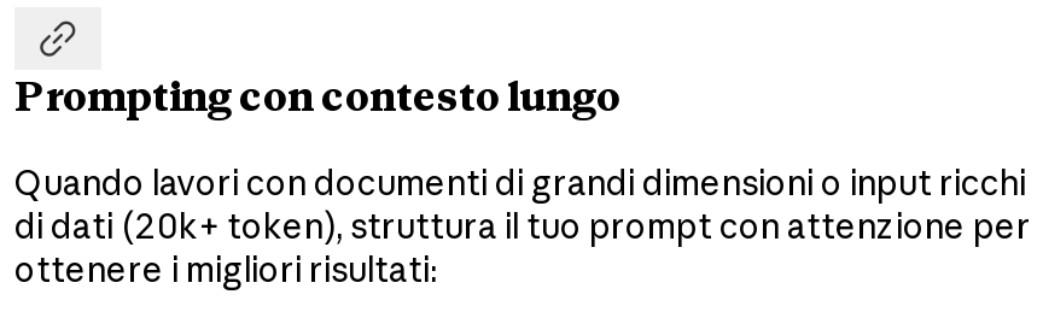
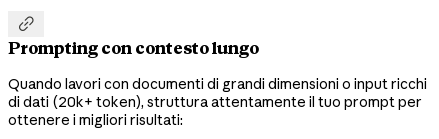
[14,204,1031,248] di dati (20k+ token), struttura il tuo prompt con attenzione per -> [8,93,422,111] di dati (20k+ token), struttura attentamente il tuo prompt per

